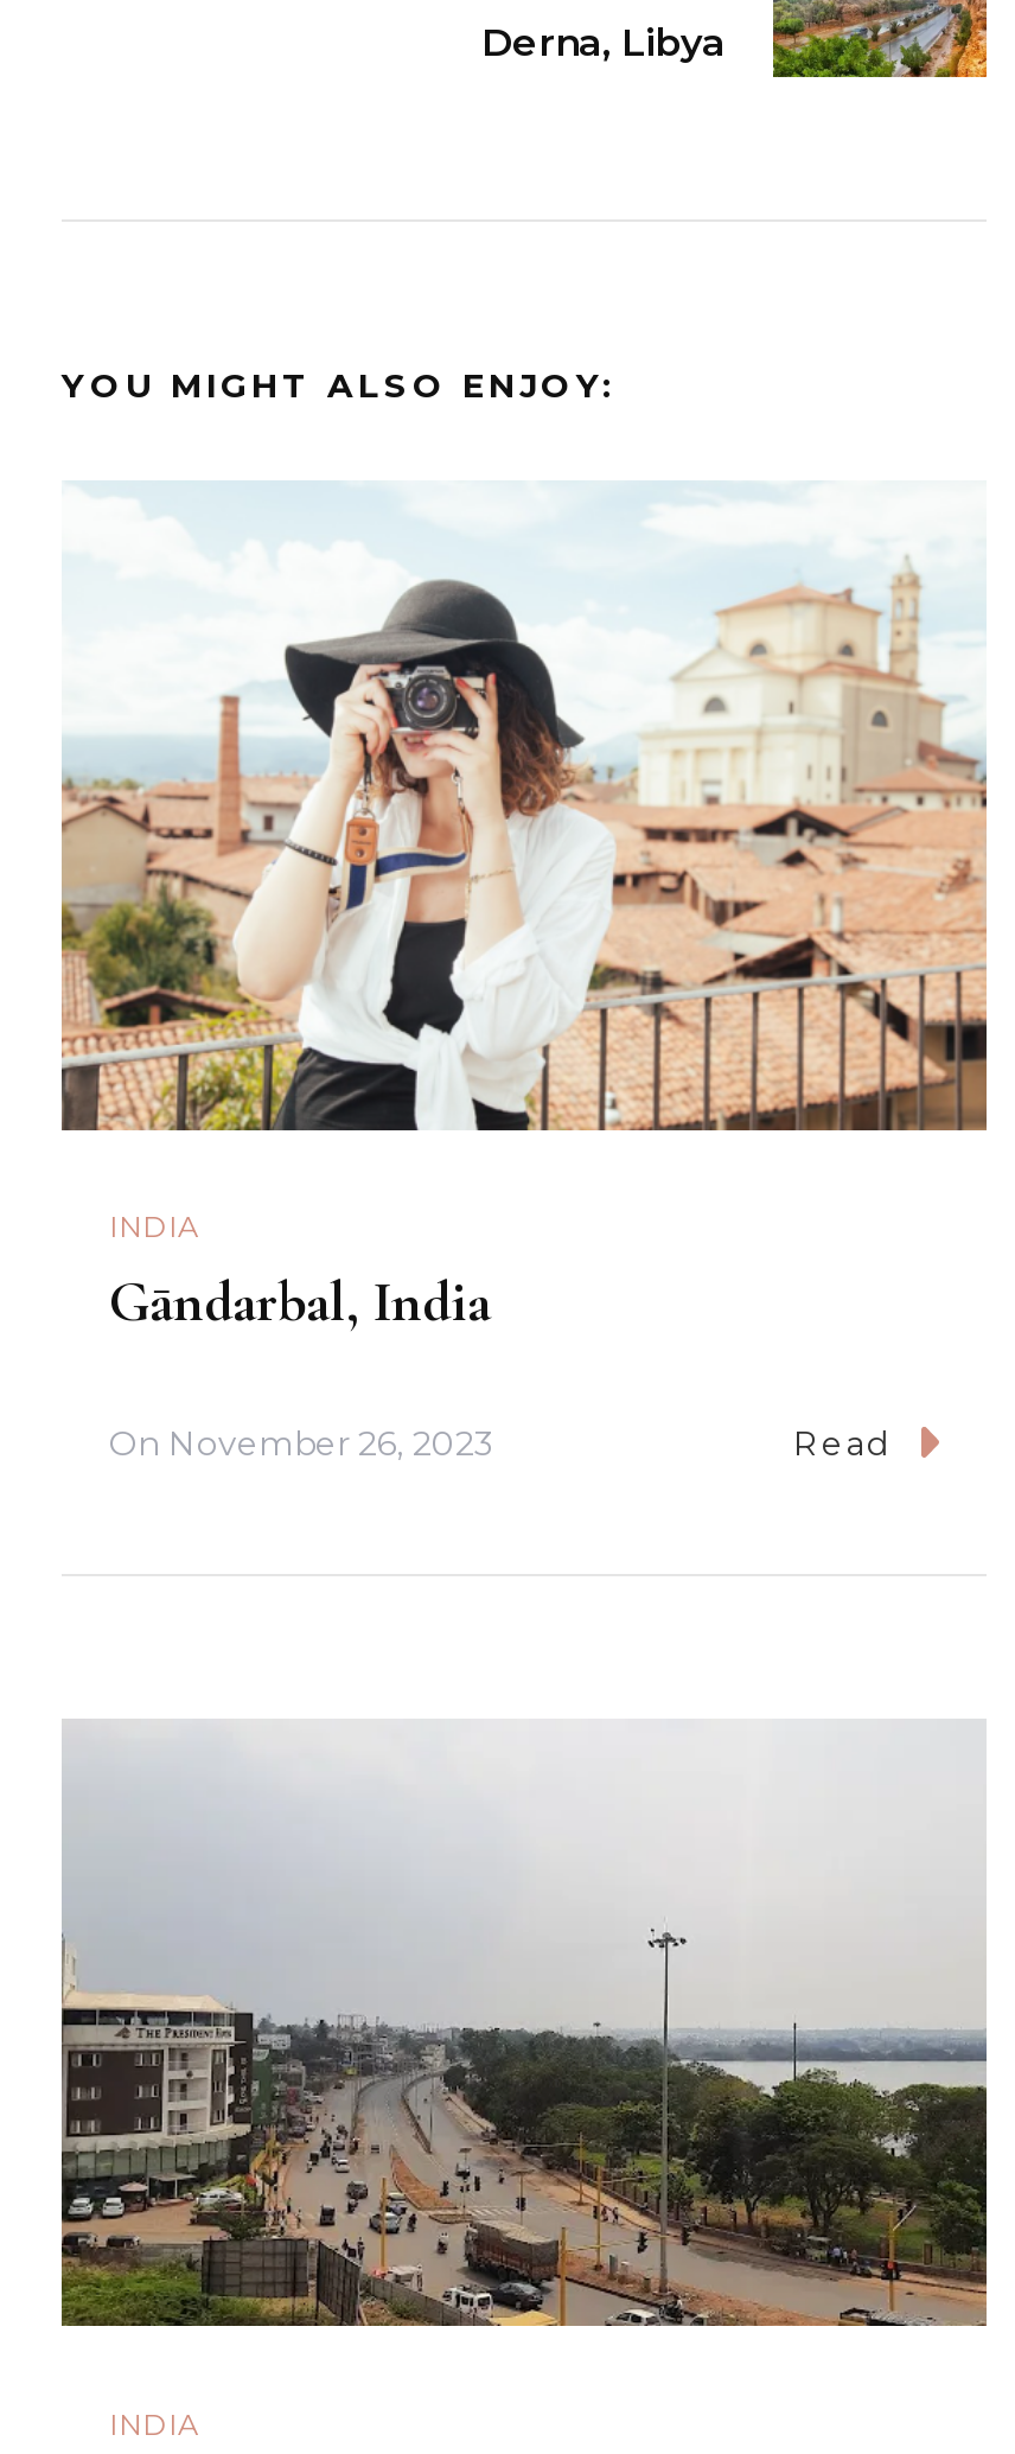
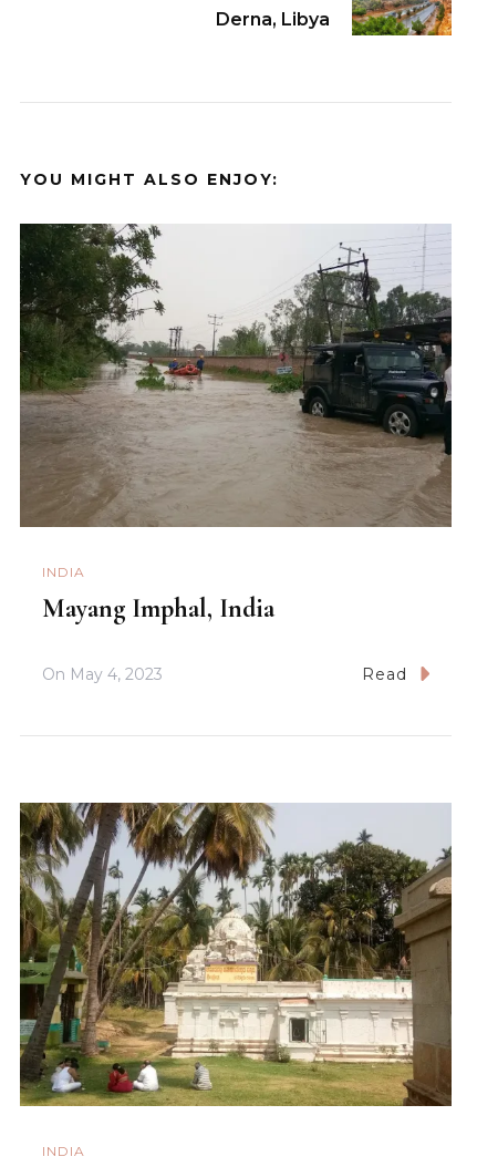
[59,479,989,1132] [image] -> [19,223,453,528] [image]
[109,1269,491,1338] Gāndarbal, India -> [42,592,274,624] Mayang Imphal, India
[109,1422,493,1465] On November 26, 2023 -> [42,664,163,684] On May 4, 2023
[62,1720,989,2329] [image] -> [19,802,453,1107] [image]

